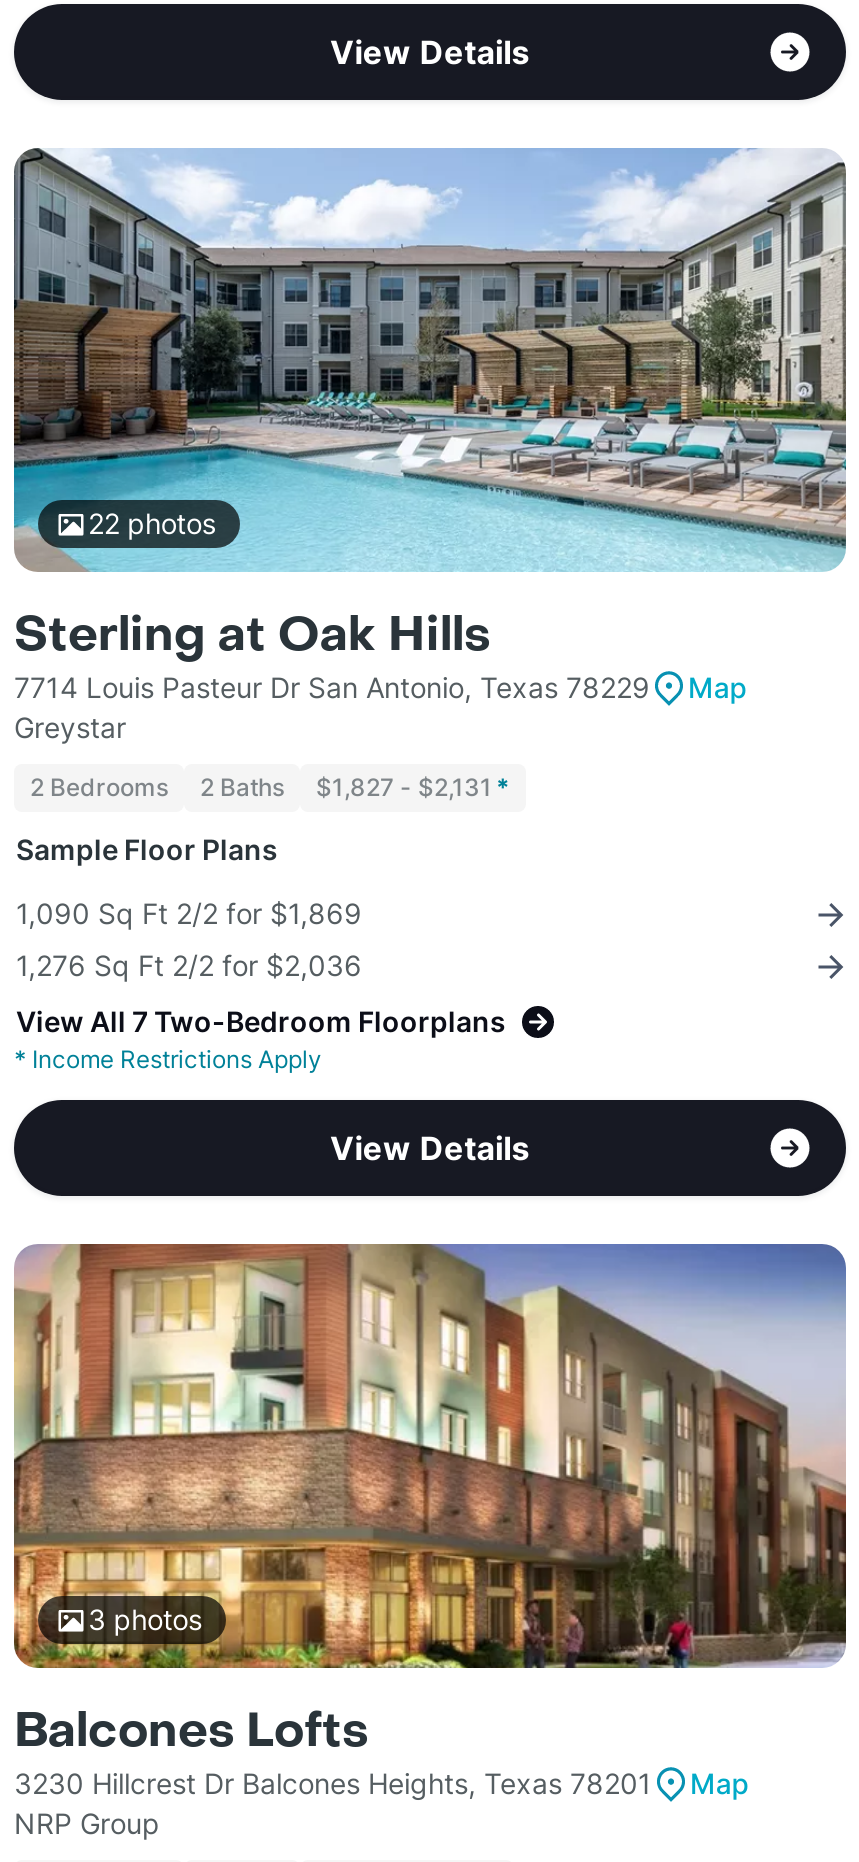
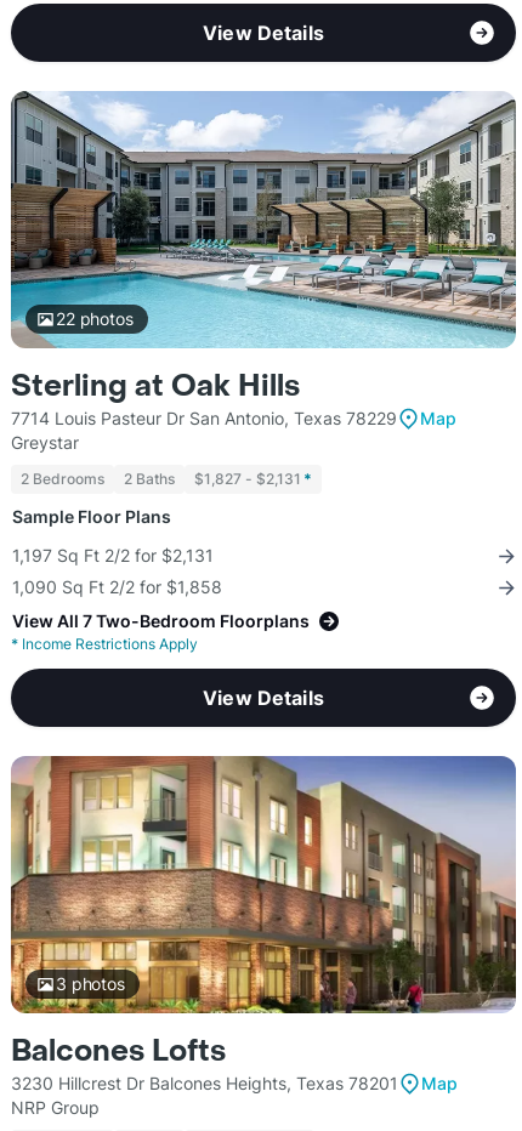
[16,896,362,930] 1,090 Sq Ft 2/2 for $1,869 -> [12,545,214,566] 1,197 Sq Ft 2/2 for $2,131
[16,948,362,982] 1,276 Sq Ft 2/2 for $2,036 -> [12,577,222,597] 1,090 Sq Ft 2/2 for $1,858

